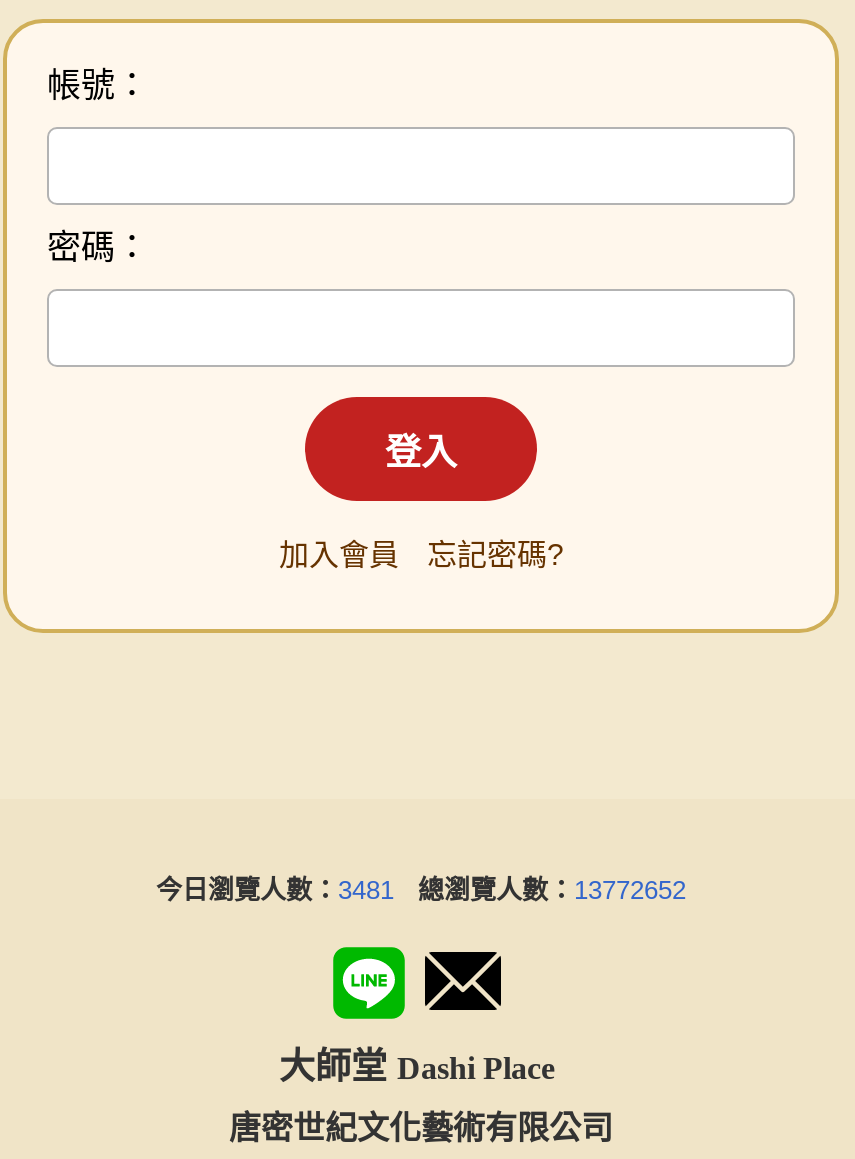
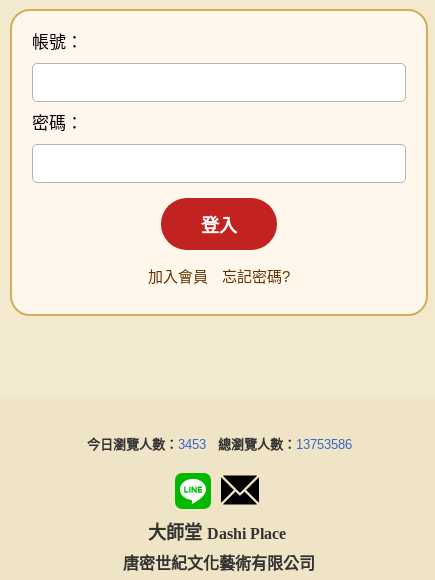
[156,875,686,905] 今日瀏覽人數：3481總瀏覽人數：13772652 -> [86,437,351,452] 今日瀏覽人數：3453總瀏覽人數：13753586

